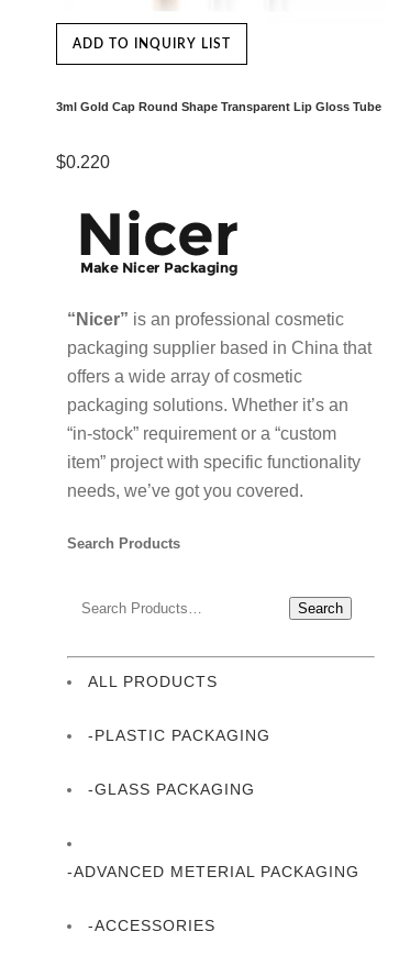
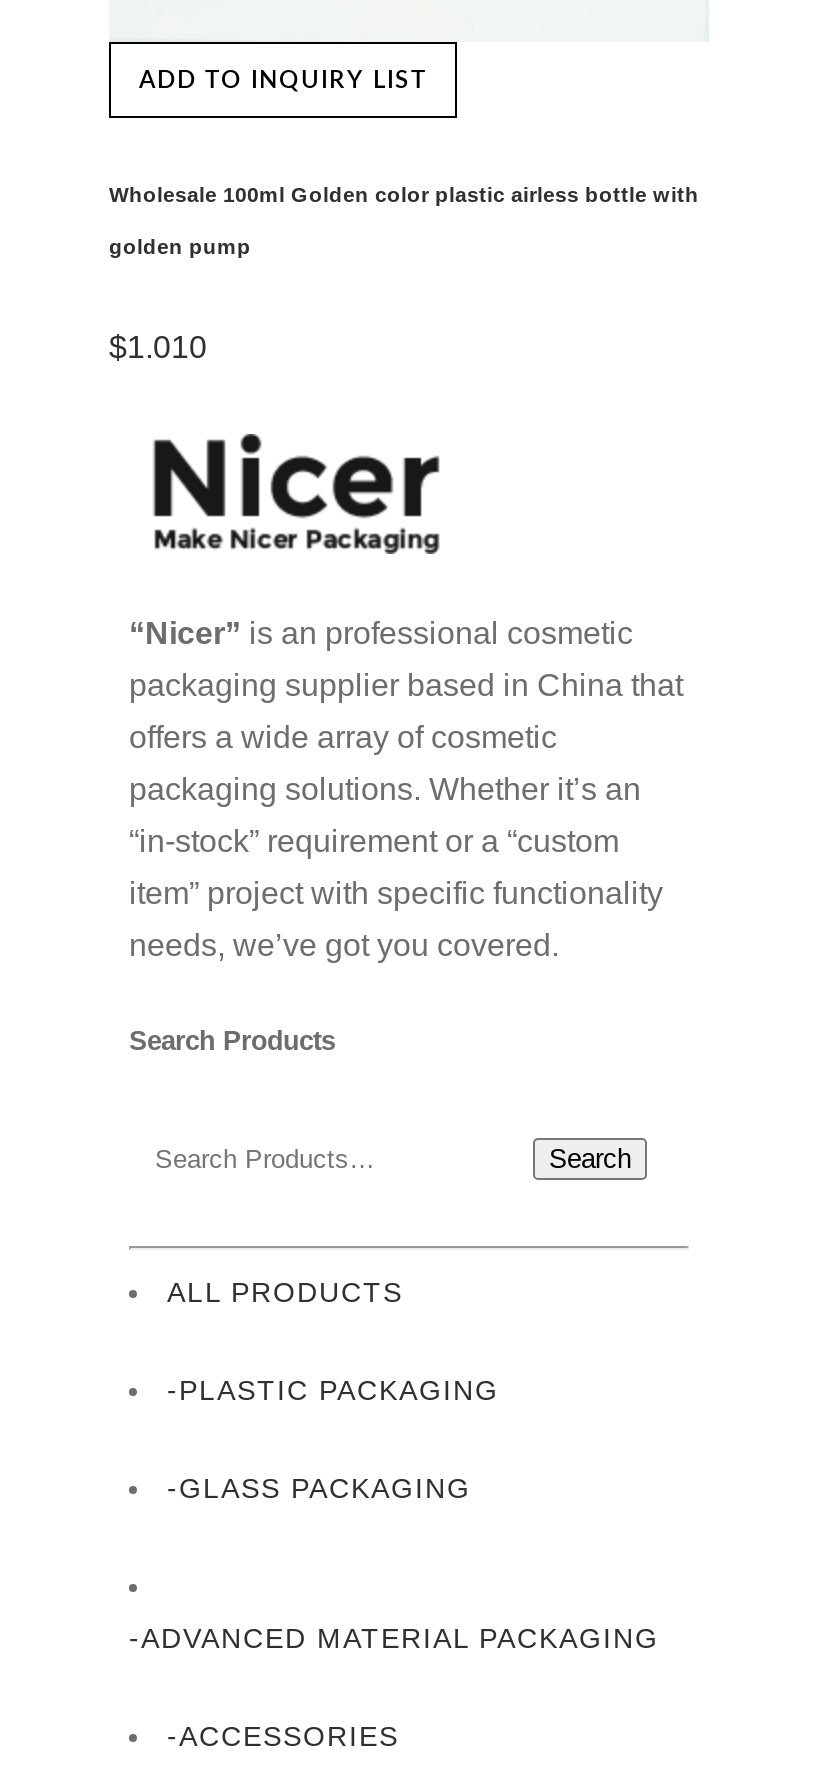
[56,100,381,171] 3ml Gold Cap Round Shape Transparent Lip Gloss Tube | $0.220 -> [109,182,699,364] Wholesale 100ml Golden color plastic airless bottle with | golden pump | $1.010
[67,863,359,881] -ADVANCED METERIAL PACKAGING -> [129,1623,659,1655] -ADVANCED MATERIAL PACKAGING

